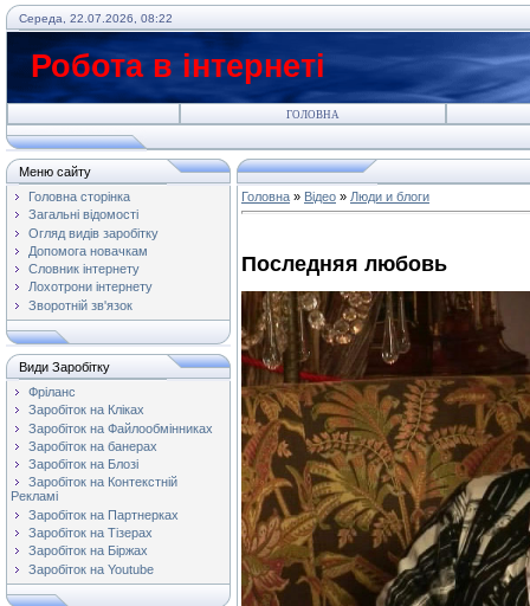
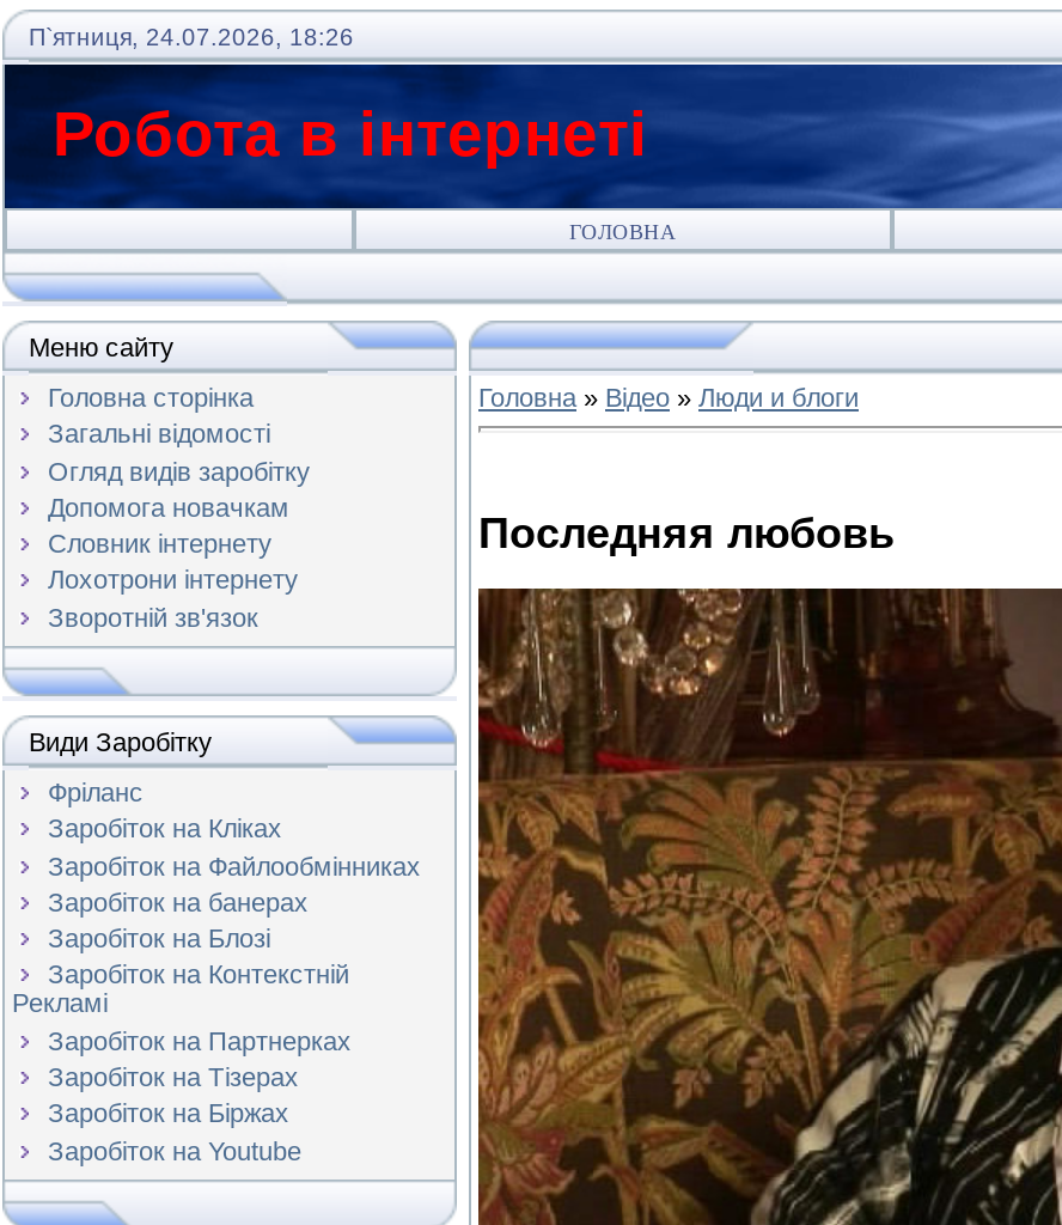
[19,12,173,25] Середа, 22.07.2026, 08:22 -> [29,24,354,50] П`ятниця, 24.07.2026, 18:26

